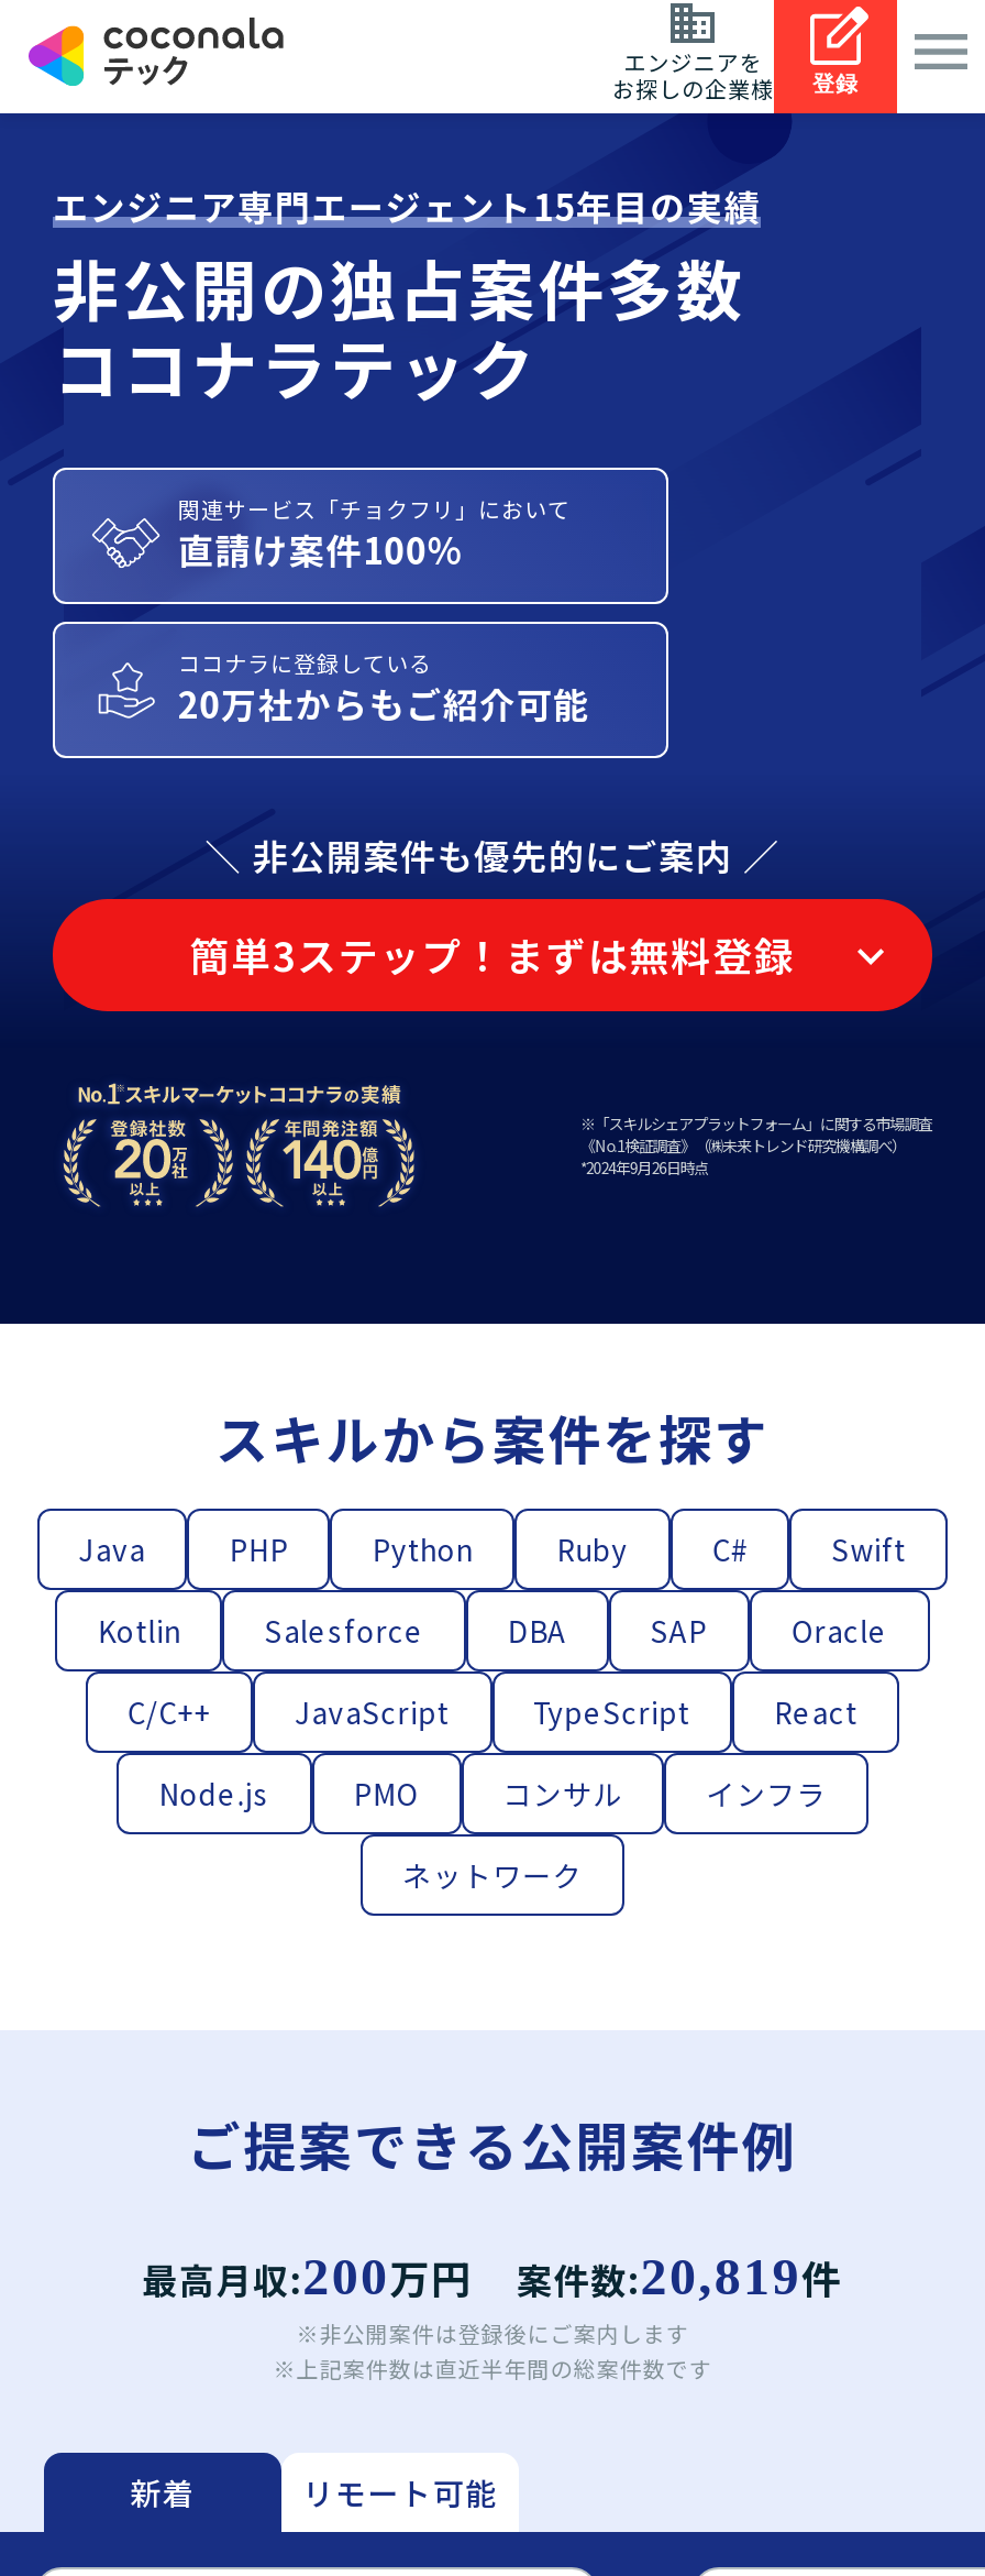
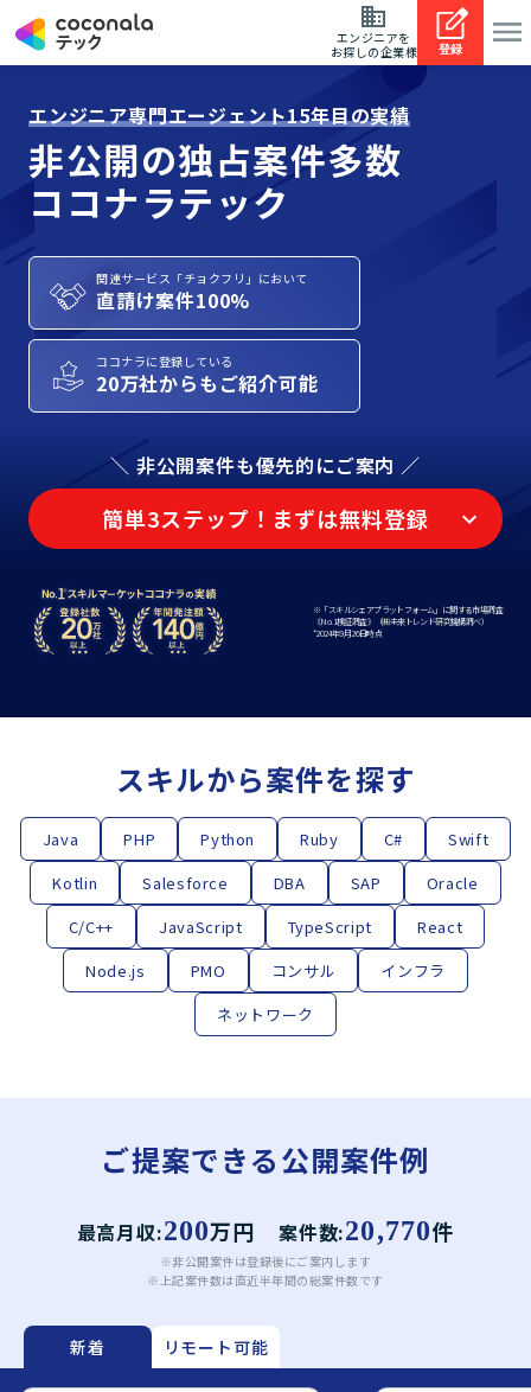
[142,2248,843,2305] 最高月収:200万円 案件数:20,819件 -> [77,1215,454,1246] 最高月収:200万円 案件数:20,770件

